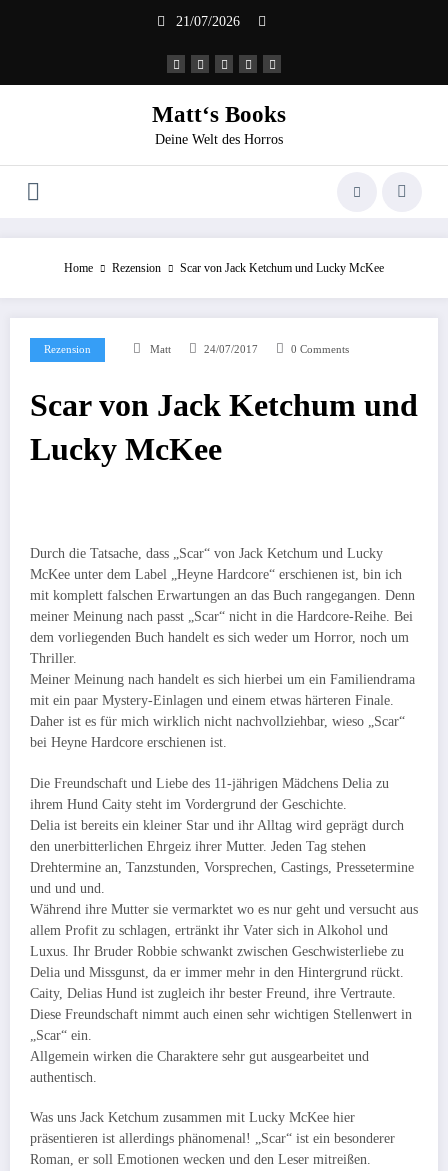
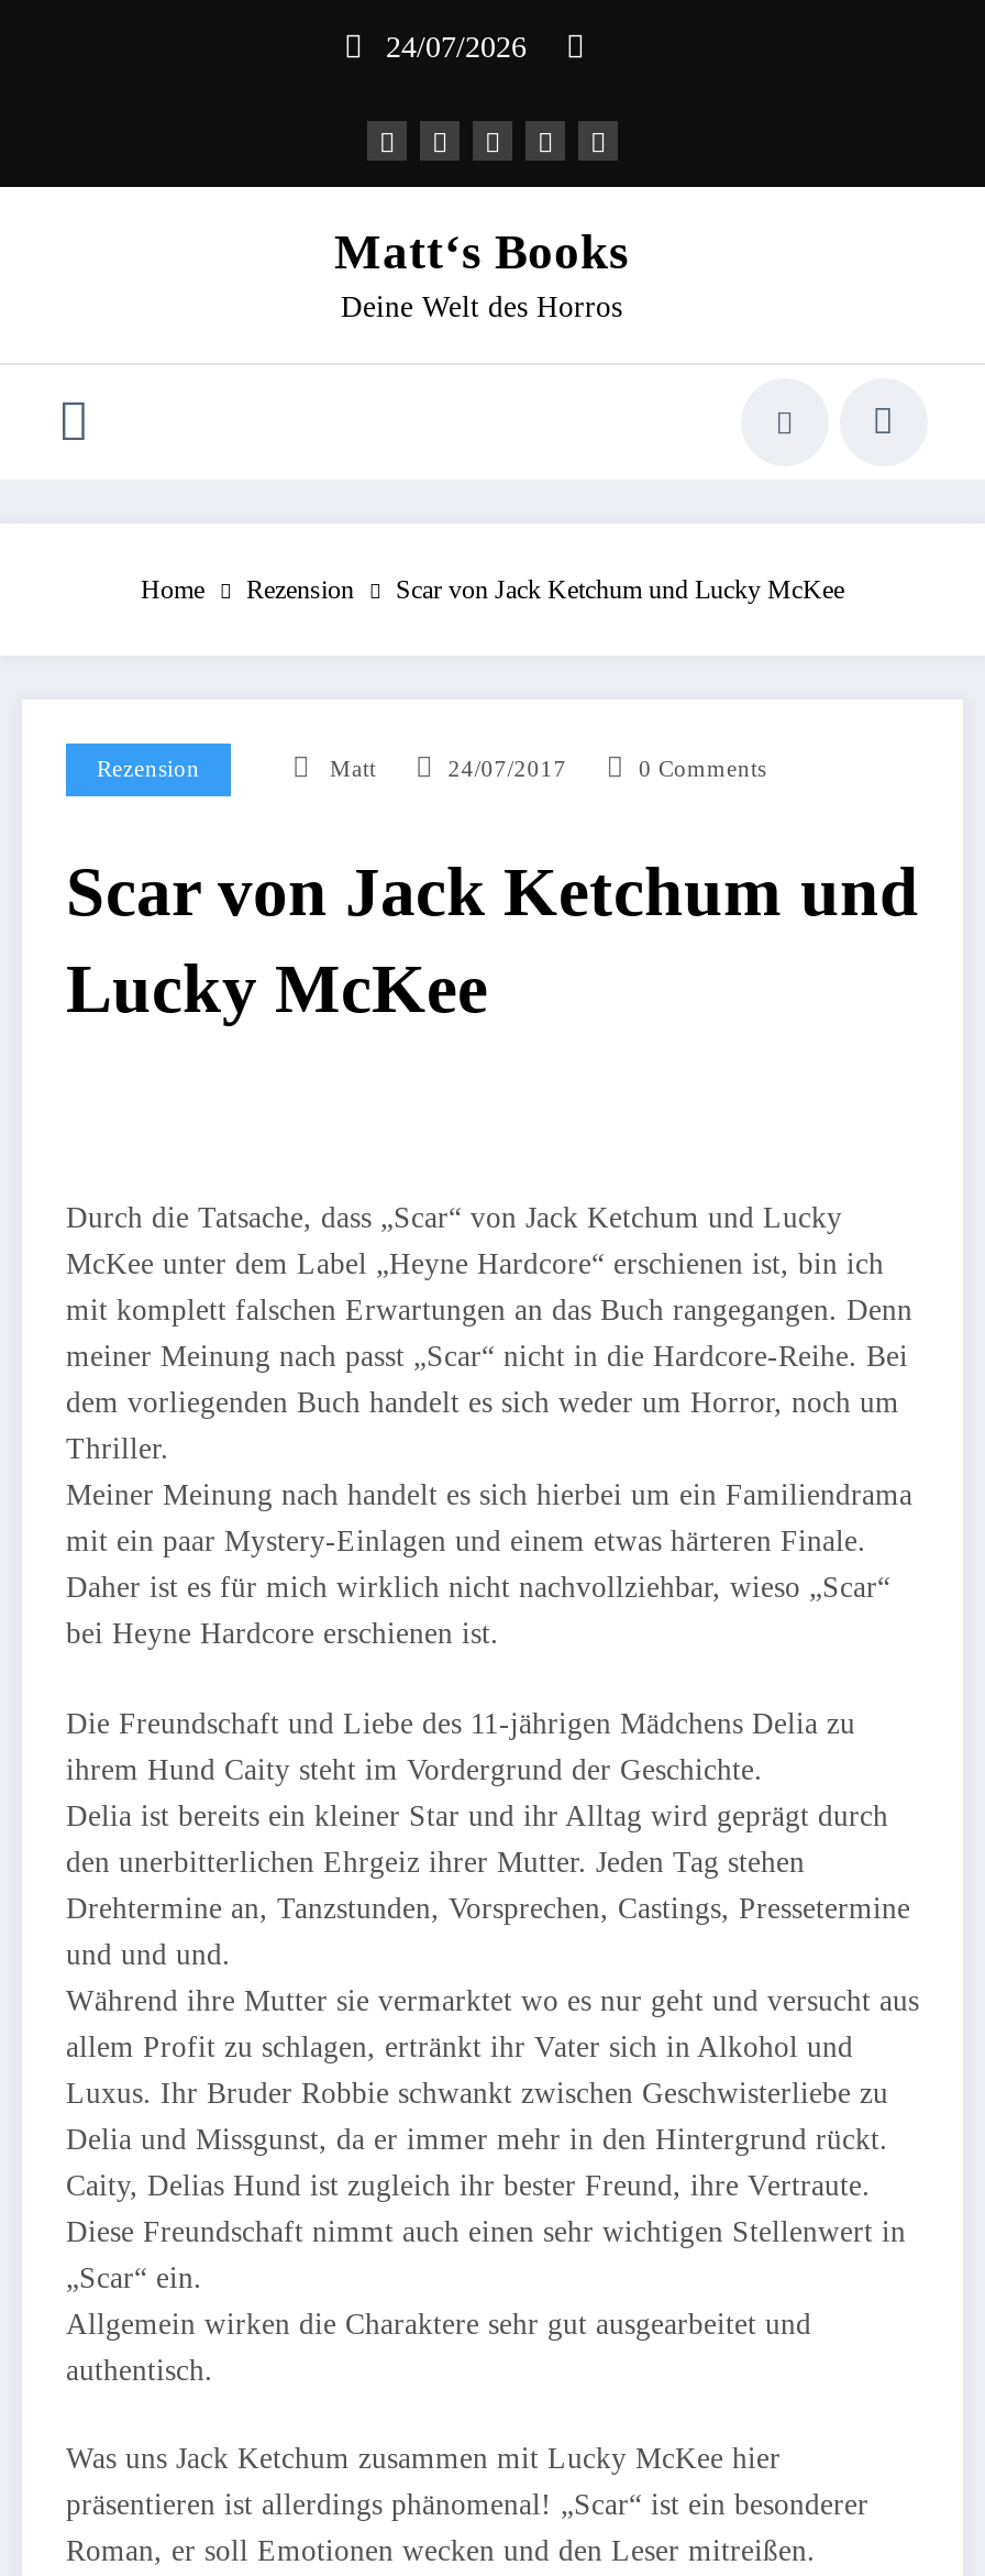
[175,14,239,29] 21/07/2026 -> [386,31,527,64] 24/07/2026

